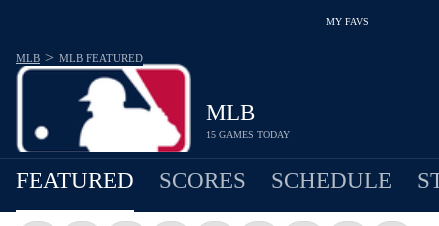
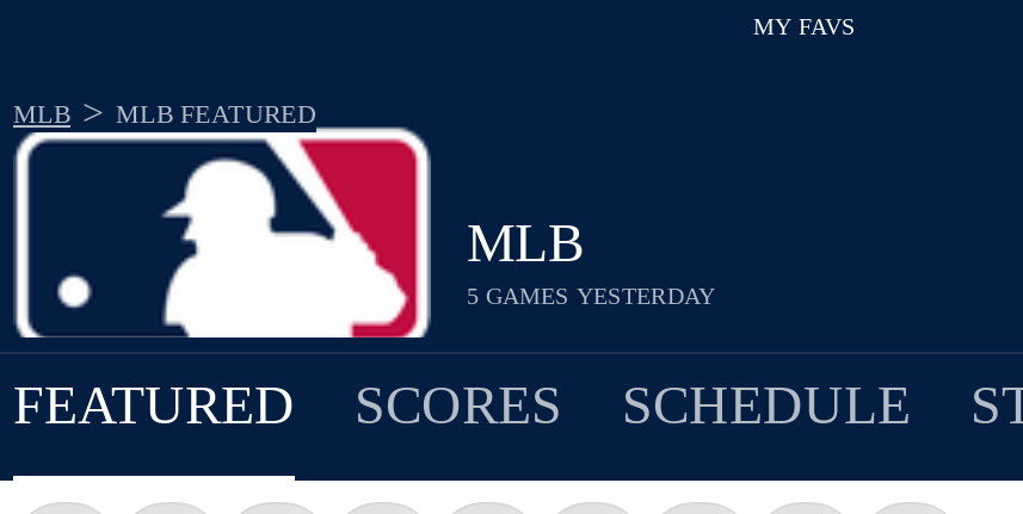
[206,128,290,139] 15 GAMES TODAY -> [467,281,715,308] 5 GAMES YESTERDAY

